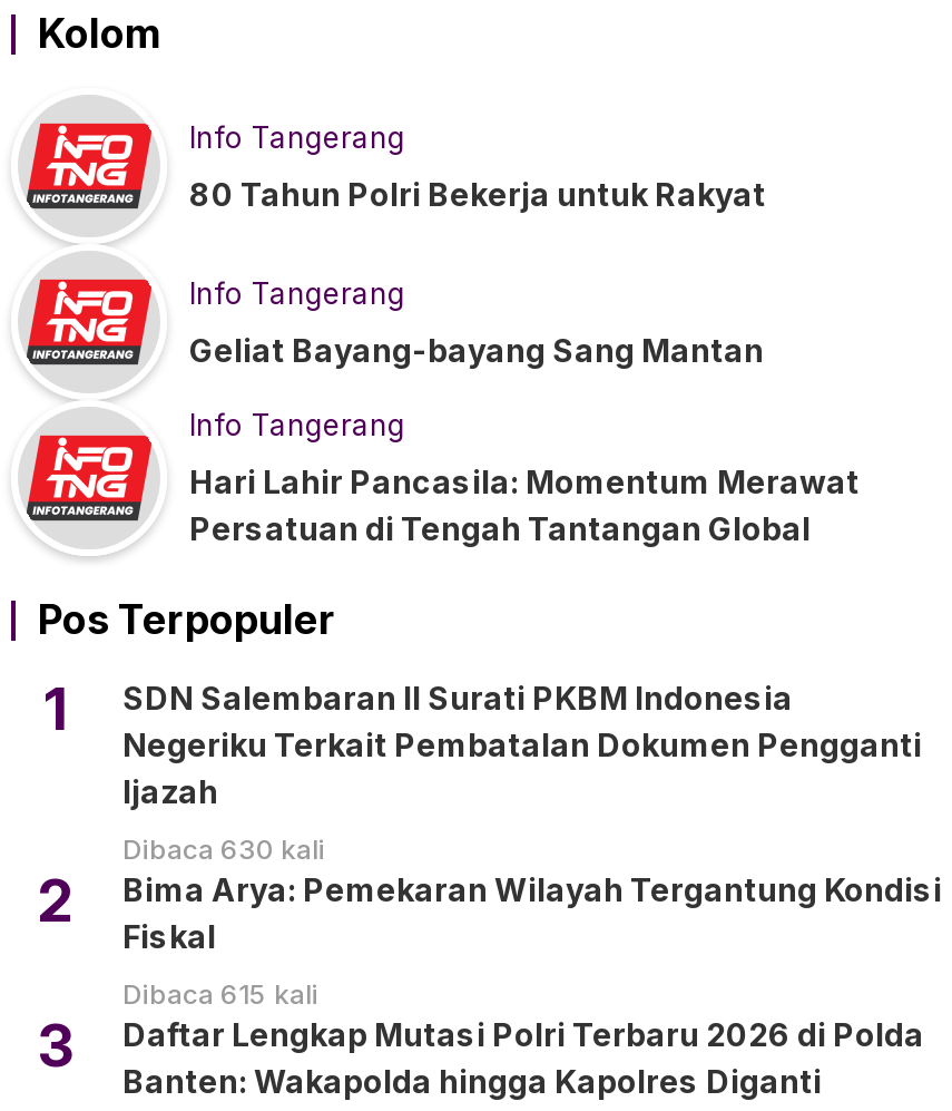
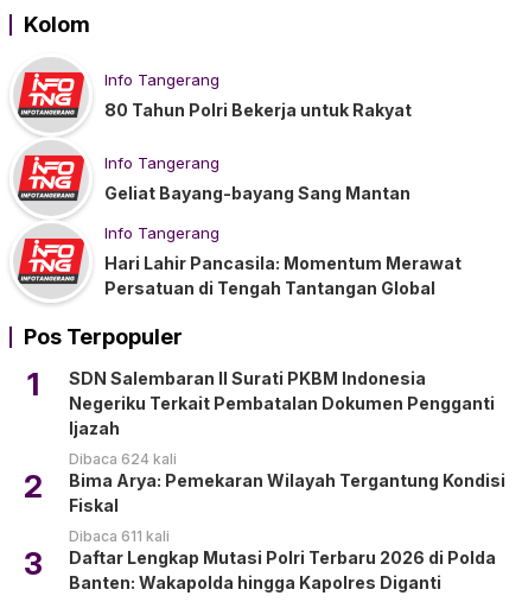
[122,833,325,866] Dibaca 630 kali -> [69,450,177,468] Dibaca 624 kali
[122,978,318,1011] Dibaca 615 kali -> [69,527,170,545] Dibaca 611 kali

